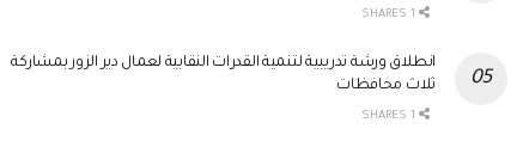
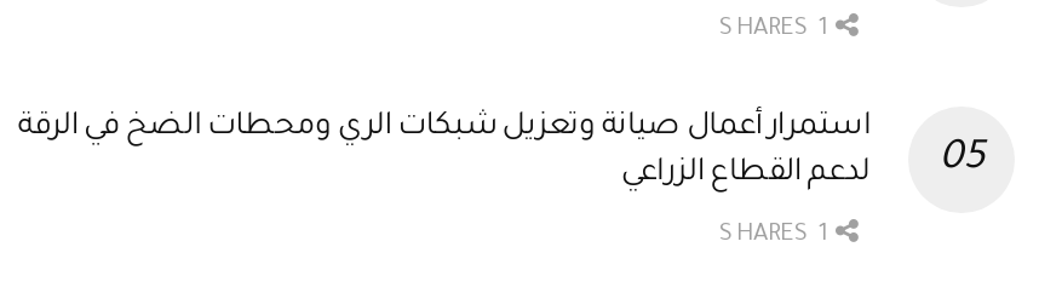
[11,55,436,95] انطلاق ورشة تدريبية لتنمية القدرات النقابية لعمال دير الزور بمشاركة | ثلاث محافظات -> [17,112,869,192] استمرار أعمال صيانة وتعزيل شبكات الري ومحطات الضخ في الرقة | لدعم القطاع الزراعي

